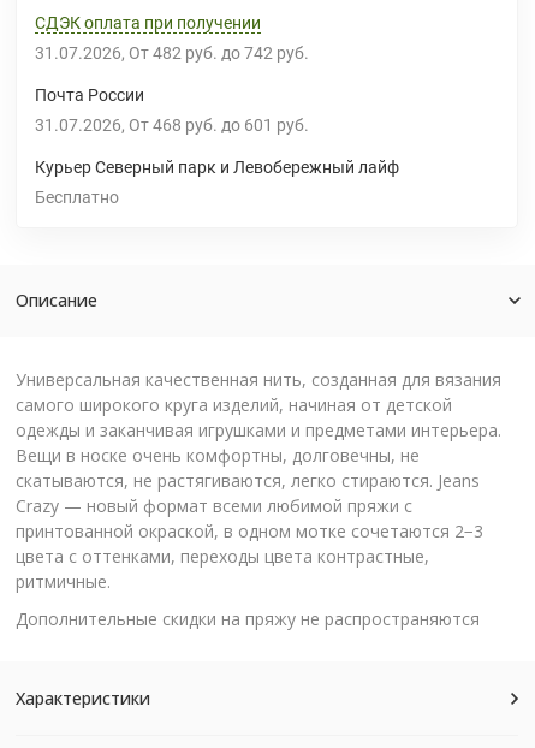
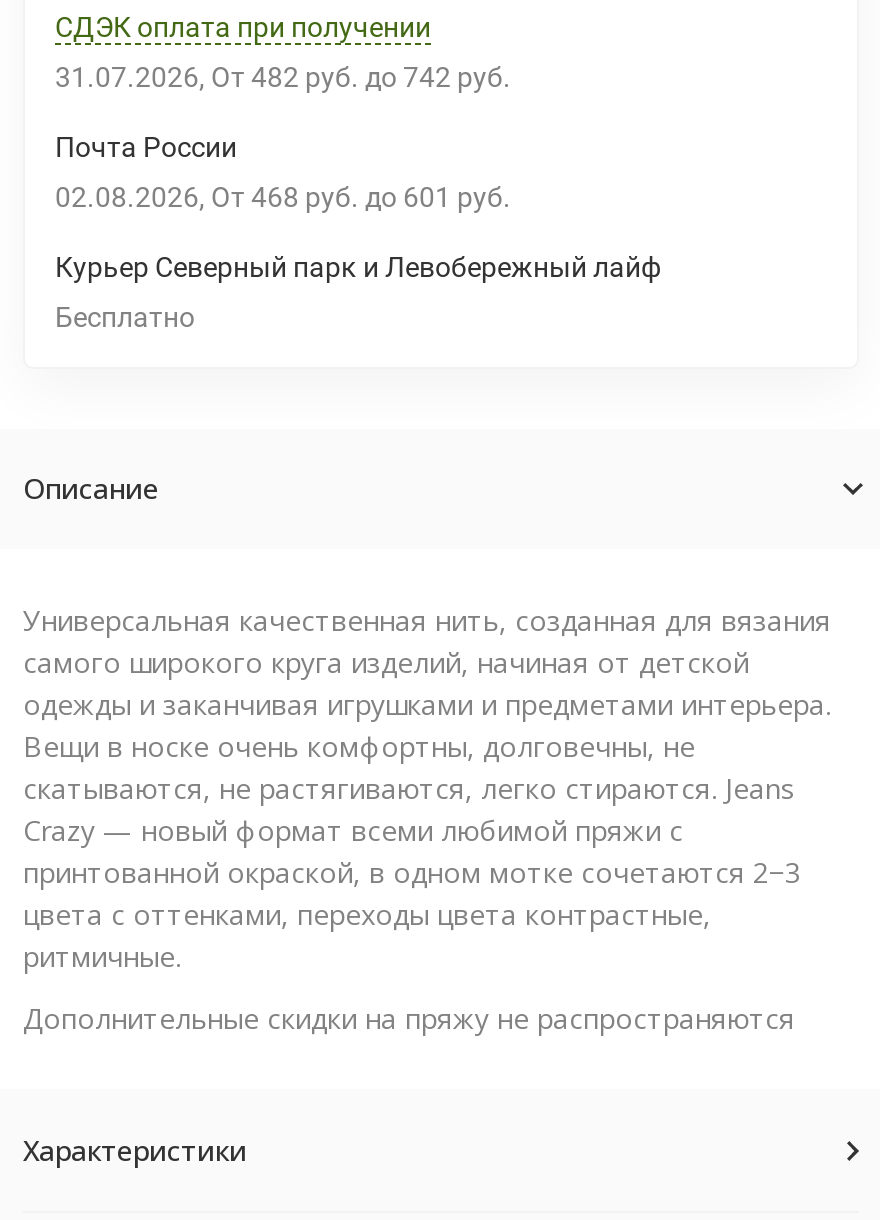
[35,115,149,135] 31.07.2026 От -> [55,181,245,213] 02.08.2026 От

